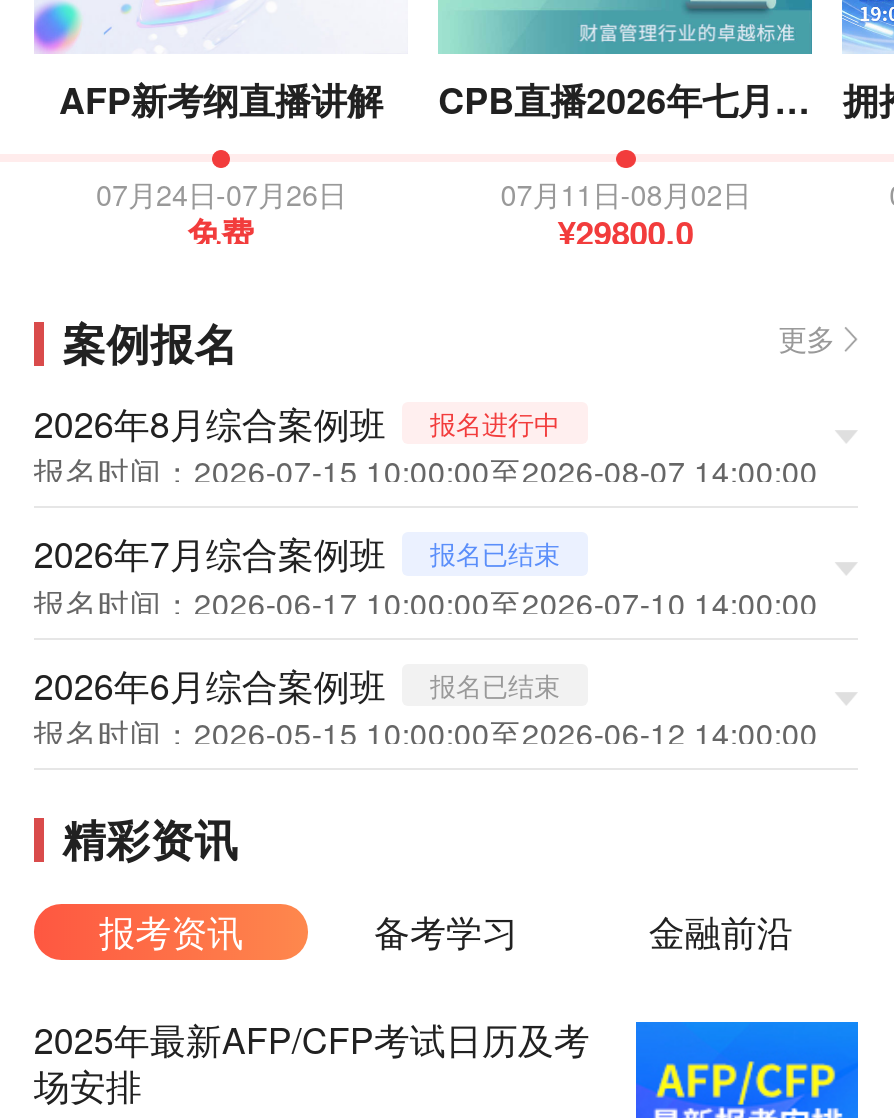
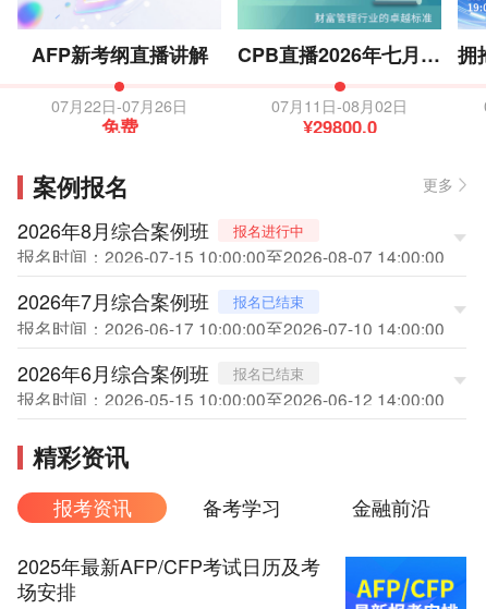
[96,174,346,214] 07月24日-07月26日 -> [51,95,187,117] 07月22日-07月26日

